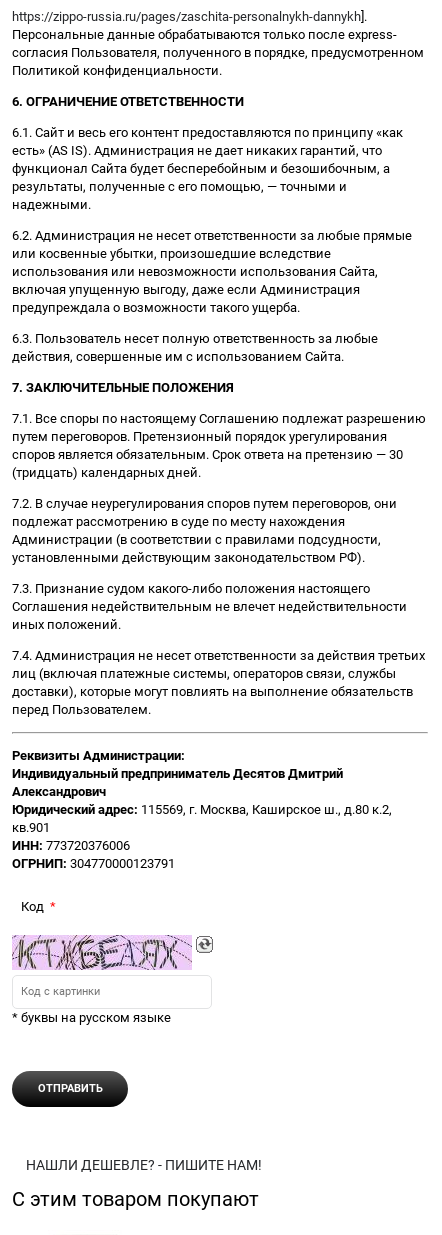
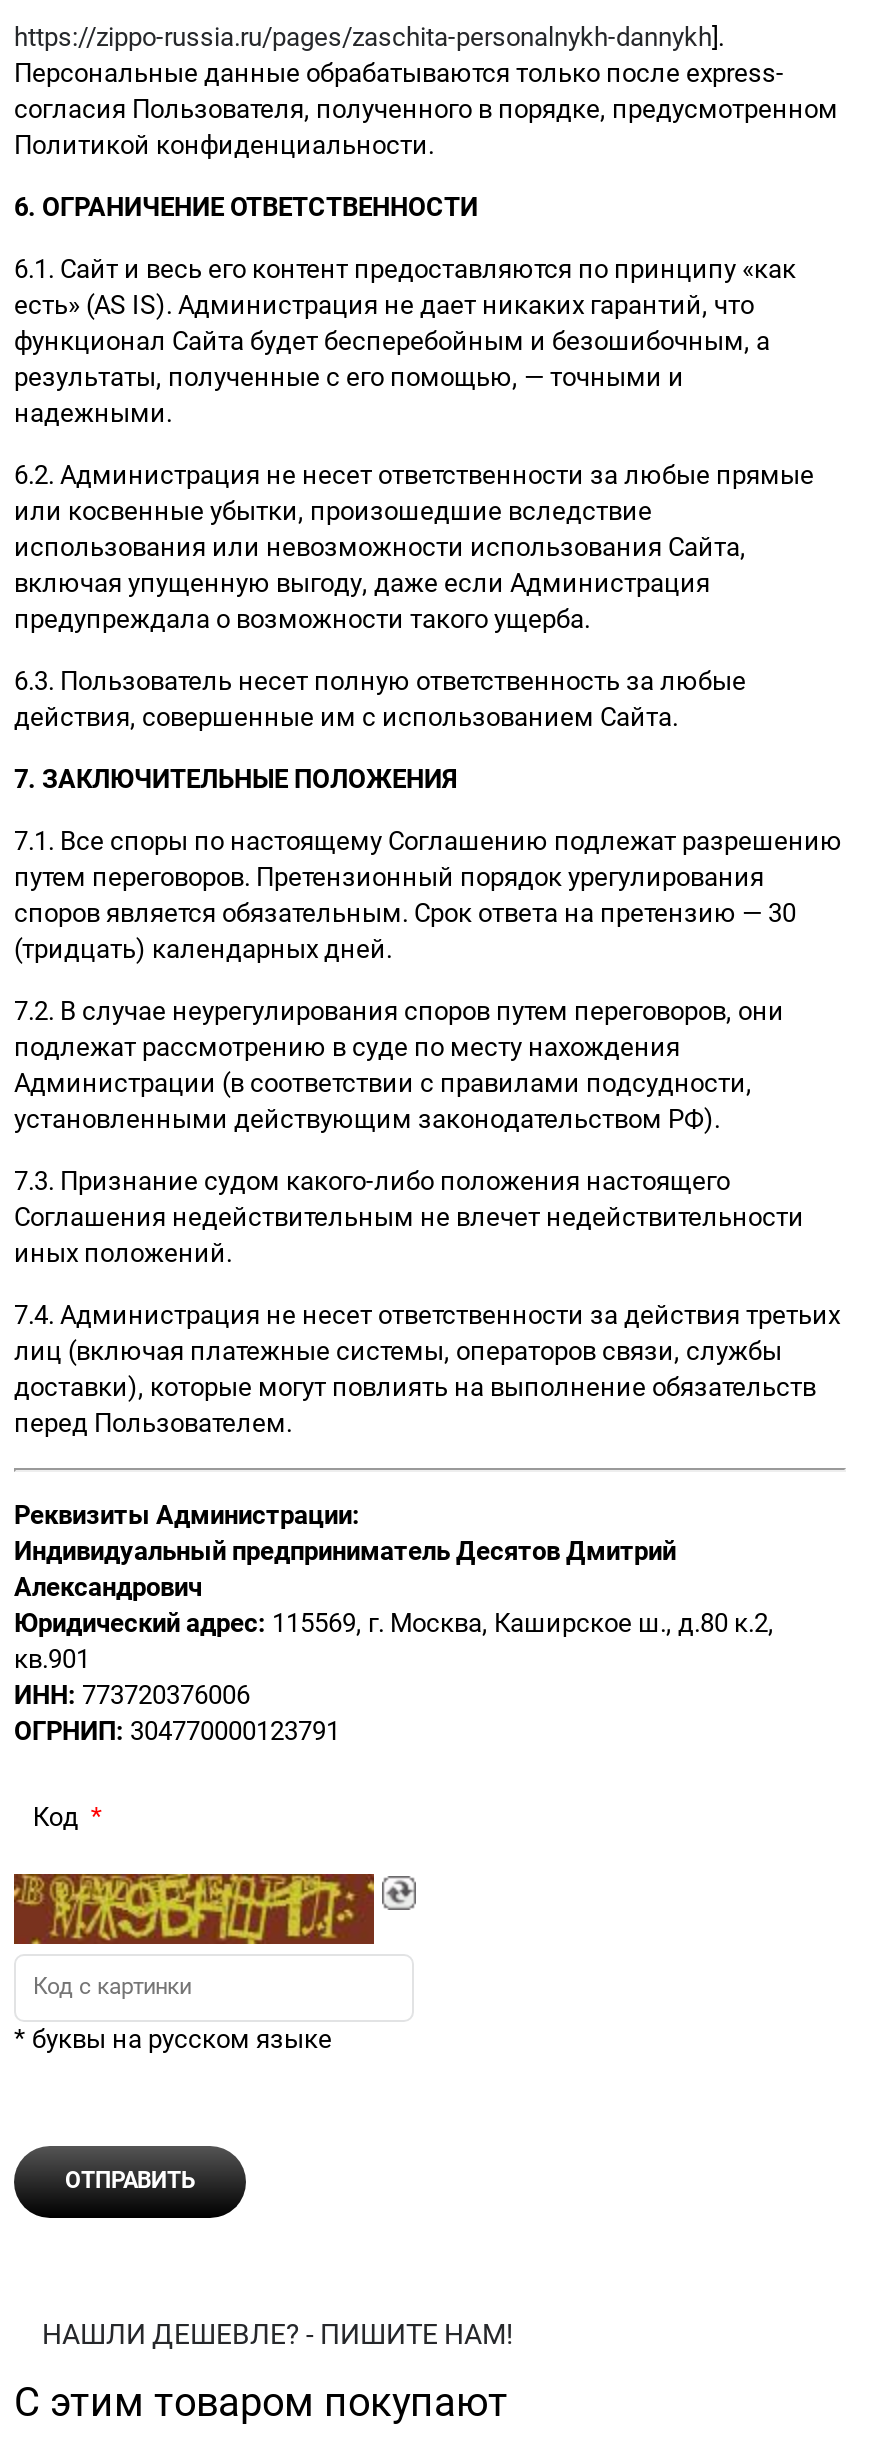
[11,934,192,971] [image] -> [12,1872,376,1946] [image]

